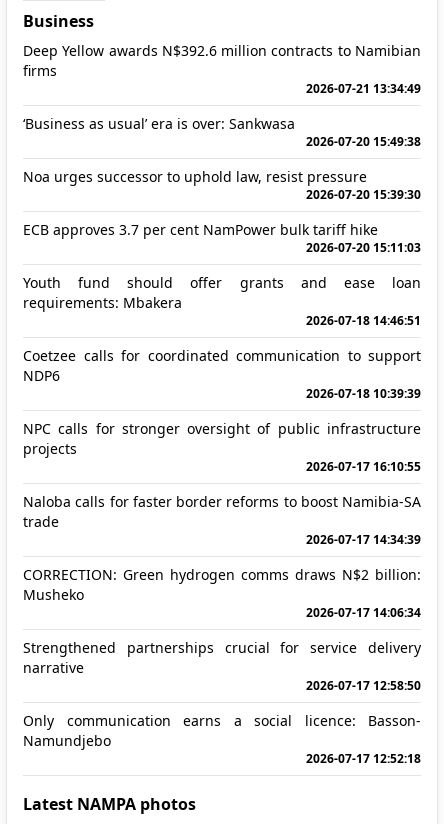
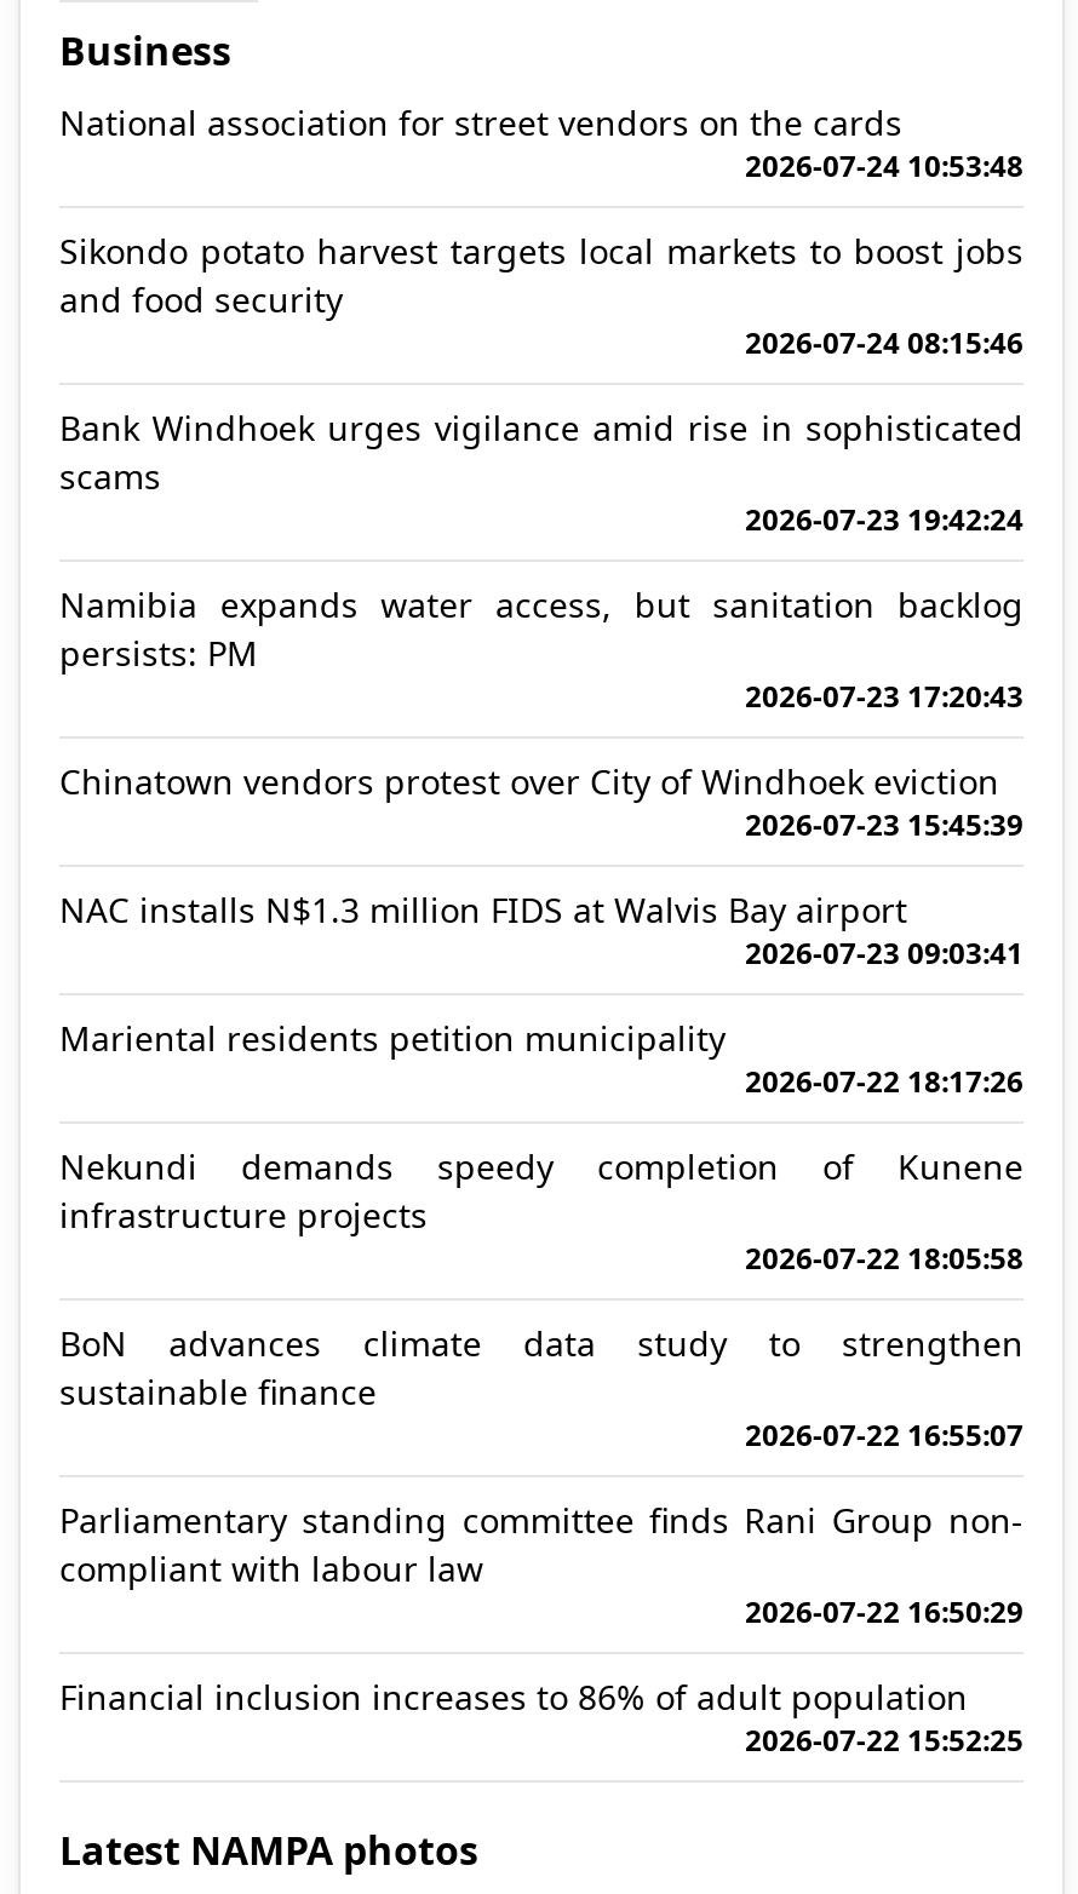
[23,41,421,97] Deep Yellow awards N$392.6 million contracts to Namibian | firms | 2026-07-21 13:34:49 -> [59,100,1023,187] National association for street vendors on the cards | 2026-07-24 10:53:48
[23,114,421,150] ‘Business as usual’ era is over: Sankwasa | 2026-07-20 15:49:38 -> [59,229,1023,364] Sikondo potato harvest targets local markets to boost jobs | and food security | 2026-07-24 08:15:46
[23,167,421,203] Noa urges successor to uphold law, resist pressure | 2026-07-20 15:39:30 -> [59,405,1023,541] Bank Windhoek urges vigilance amid rise in sophisticated | scams | 2026-07-23 19:42:24
[23,220,421,256] ECB approves 3.7 per cent NamPower bulk tariff hike | 2026-07-20 15:11:03 -> [59,582,1023,718] Namibia expands water access, but sanitation backlog | persists: PM | 2026-07-23 17:20:43
[23,273,421,329] Youth fund should offer grants and ease loan | requirements: Mbakera | 2026-07-18 14:46:51 -> [59,759,1023,846] Chinatown vendors protest over City of Windhoek eviction | 2026-07-23 15:45:39
[23,346,421,402] Coetzee calls for coordinated communication to support | NDP6 | 2026-07-18 10:39:39 -> [59,887,1023,975] NAC installs N$1.3 million FIDS at Walvis Bay airport | 2026-07-23 09:03:41
[23,419,421,475] NPC calls for stronger oversight of public infrastructure | projects | 2026-07-17 16:10:55 -> [59,1016,1023,1103] Mariental residents petition municipality | 2026-07-22 18:17:26
[23,492,421,548] Naloba calls for faster border reforms to boost Namibia-SA | trade | 2026-07-17 14:34:39 -> [59,1144,1023,1280] Nekundi demands speedy completion of Kunene | infrastructure projects | 2026-07-22 18:05:58
[23,565,421,621] CORRECTION: Green hydrogen comms draws N$2 billion: | Musheko | 2026-07-17 14:06:34 -> [59,1321,1023,1457] BoN advances climate data study to strengthen | sustainable finance | 2026-07-22 16:55:07
[23,638,421,694] Strengthened partnerships crucial for service delivery | narrative | 2026-07-17 12:58:50 -> [59,1498,1023,1633] Parliamentary standing committee finds Rani Group non- | compliant with labour law | 2026-07-22 16:50:29
[23,711,421,767] Only communication earns a social licence: Basson- | Namundjebo | 2026-07-17 12:52:18 -> [59,1675,1023,1762] Financial inclusion increases to 86% of adult population | 2026-07-22 15:52:25

